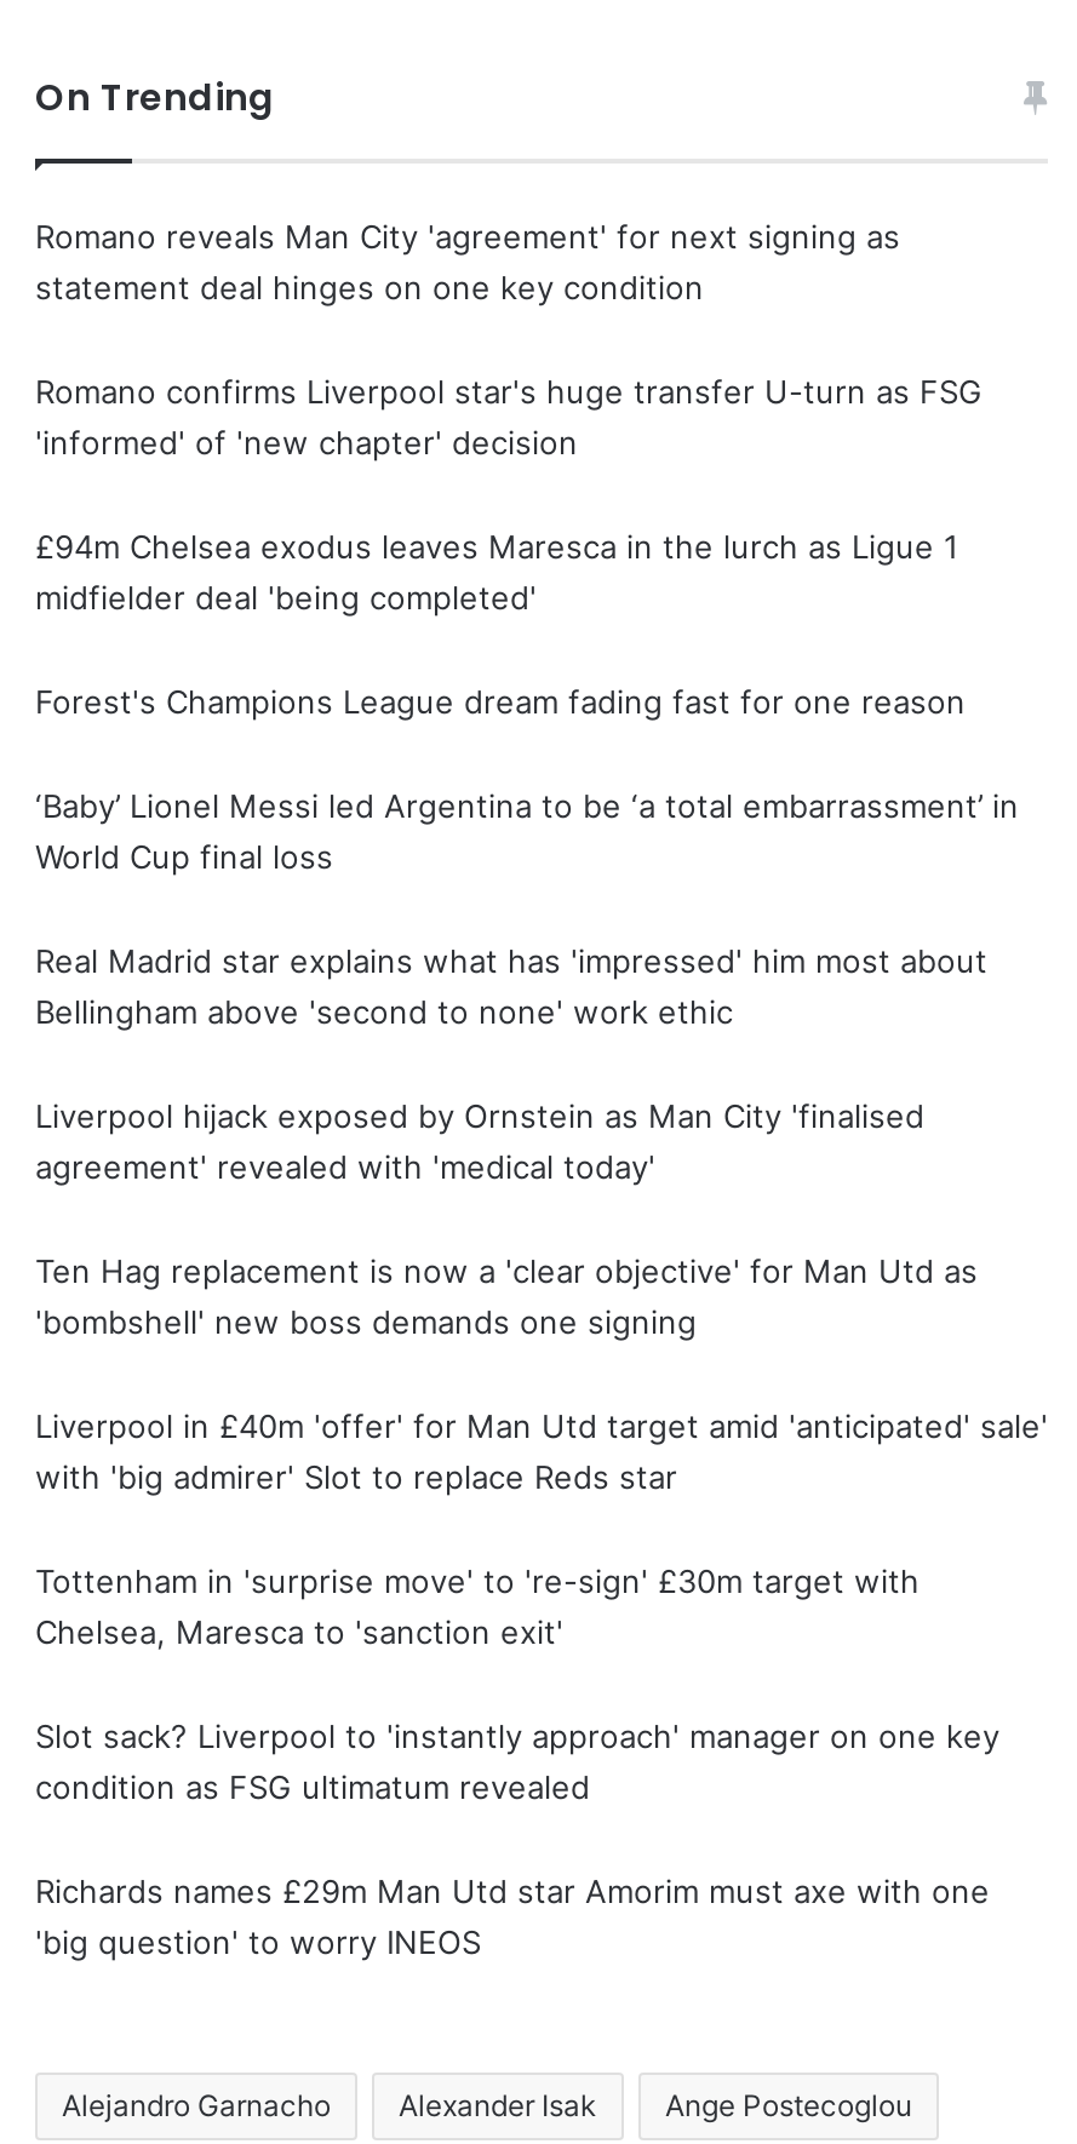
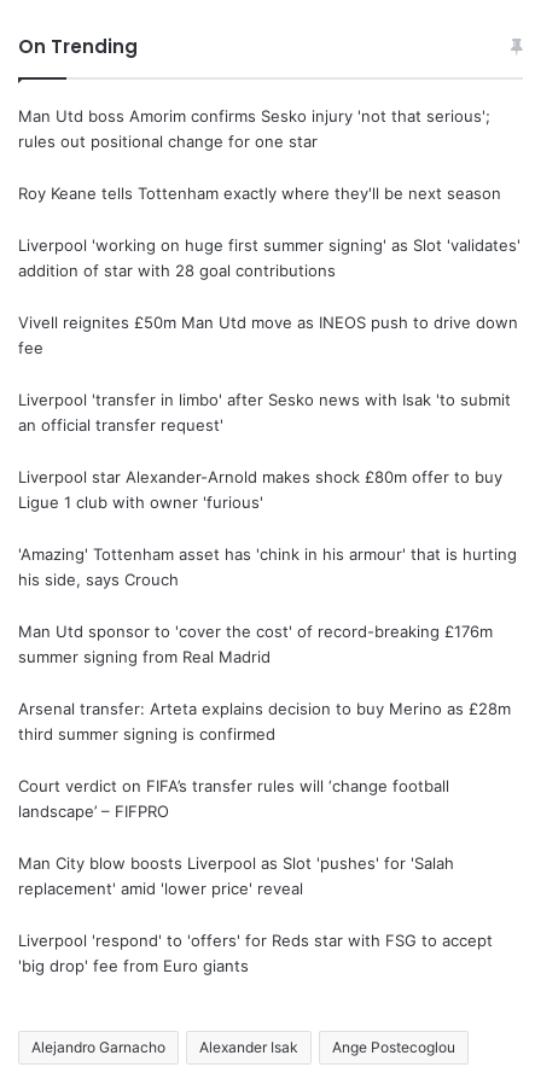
[35,217,900,307] Romano reveals Man City 'agreement' for next signing as | statement deal hinges on one key condition -> [18,106,490,151] Man Utd boss Amorim confirms Sesko injury 'not that serious'; | rules out positional change for one star
[35,372,983,462] Romano confirms Liverpool star's huge transfer U-turn as FSG | 'informed' of 'new chapter' decision -> [18,184,501,203] Roy Keane tells Tottenham exactly where they'll be next season
[35,527,958,617] £94m Chelsea exodus leaves Maresca in the lurch as Ligue 1 | midfielder deal 'being completed' -> [18,236,521,280] Liverpool 'working on huge first summer signing' as Slot 'validates' | addition of star with 28 goal contributions
[35,682,966,721] Forest's Champions League dream fading fast for one reason -> [18,313,518,358] Vivell reignites £50m Man Utd move as INEOS push to drive down | fee
[35,787,1019,876] ‘Baby’ Lionel Messi led Argentina to be ‘a total embarrassment’ in | World Cup final loss -> [18,390,511,435] Liverpool 'transfer in limbo' after Sesko news with Isak 'to submit | an official transfer request'
[35,942,987,1031] Real Madrid star explains what has 'impressed' him most about | Bellingham above 'second to none' work ethic -> [18,467,502,512] Liverpool star Alexander-Arnold makes shock £80m offer to buy | Ligue 1 club with owner 'furious'
[35,1097,924,1186] Liverpool hijack exposed by Ornstein as Man City 'finalised | agreement' revealed with 'medical today' -> [18,545,517,589] 'Amazing' Tottenham asset has 'chink in his armour' that is hurting | his side, says Crouch
[35,1252,978,1341] Ten Hag replacement is now a 'clear objective' for Man Utd as | 'bombshell' new boss demands one signing -> [18,622,493,667] Man Utd sponsor to 'cover the cost' of record-breaking £176m | summer signing from Real Madrid
[35,1407,1048,1496] Liverpool in £40m 'offer' for Man Utd target amid 'anticipated' sale' | with 'big admirer' Slot to replace Reds star -> [18,699,511,744] Arsenal transfer: Arteta explains decision to buy Merino as £28m | third summer signing is confirmed
[35,1562,920,1651] Tottenham in 'surprise move' to 're-sign' £30m target with | Chelsea, Maresca to 'sanction exit' -> [18,776,449,821] Court verdict on FIFA’s transfer rules will ‘change football | landscape’ – FIFPRO
[35,1717,999,1807] Slot sack? Liverpool to 'instantly approach' manager on one key | condition as FSG ultimatum revealed -> [18,854,454,898] Man City blow boosts Liverpool as Slot 'pushes' for 'Salah | replacement' amid 'lower price' reveal
[35,1872,990,1962] Richards names £29m Man Utd star Amorim must axe with one | 'big question' to worry INEOS -> [18,931,493,976] Liverpool 'respond' to 'offers' for Reds star with FSG to accept | 'big drop' fee from Euro giants

